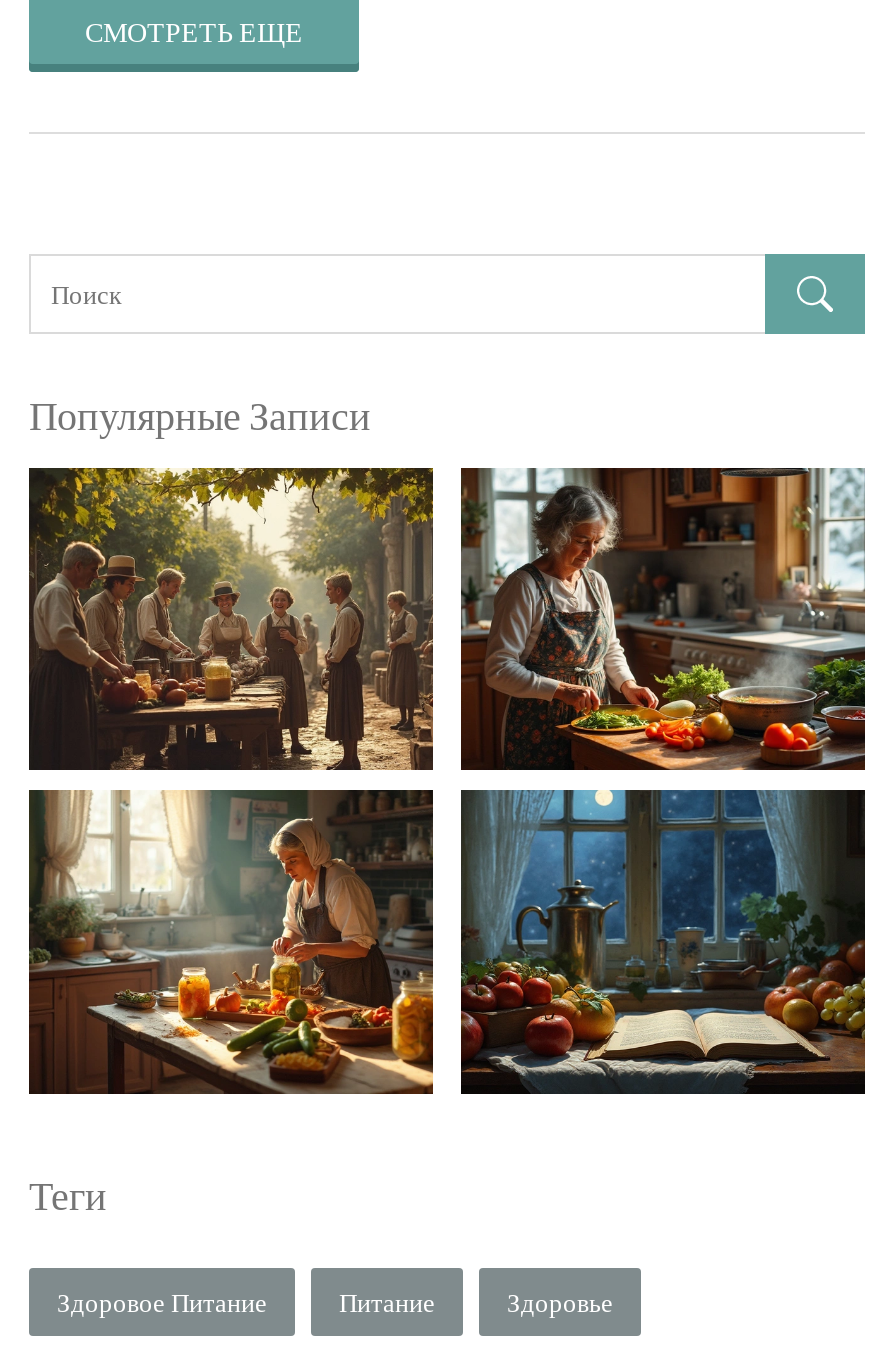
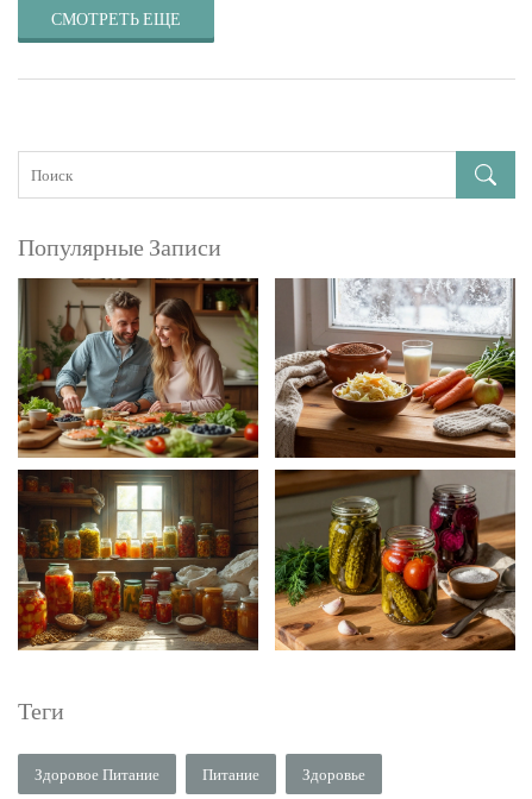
[27,466,433,772] [image] -> [17,277,258,459] [image]
[459,466,867,772] [image] -> [275,277,517,458] [image]
[29,788,435,1096] [image] -> [18,468,259,652] [image]
[459,788,867,1096] [image] -> [274,468,517,652] [image]

